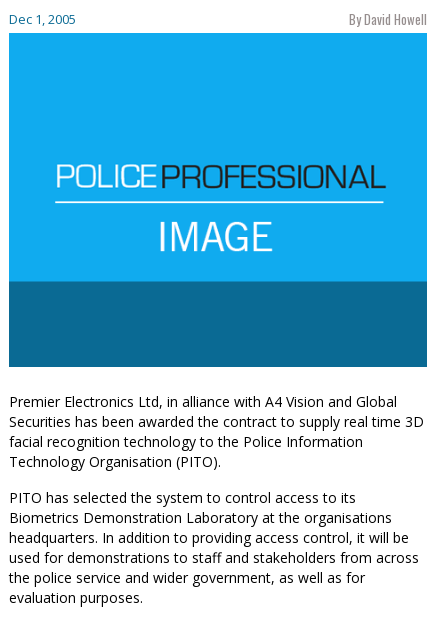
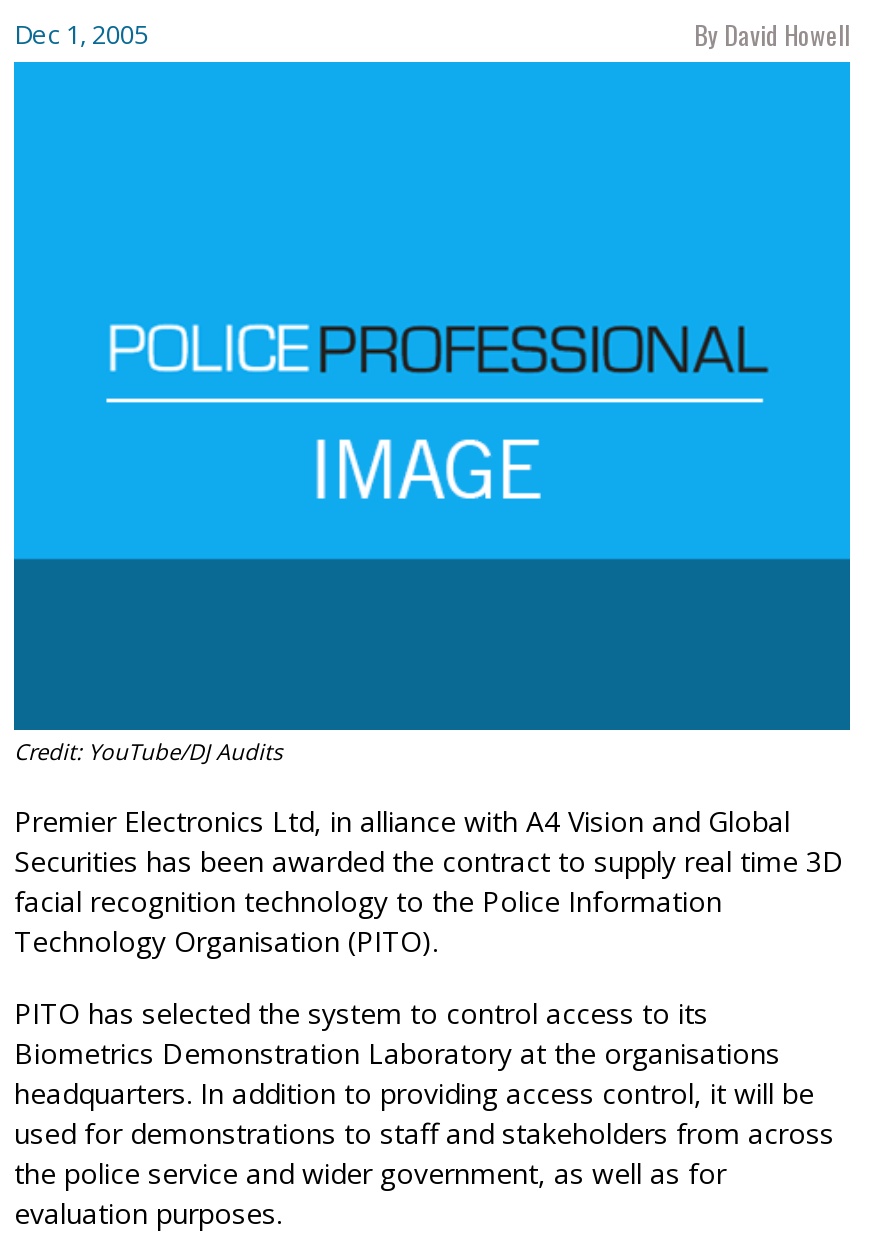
none -> [14,735,282,765] Credit: YouTube/DJ Audits

